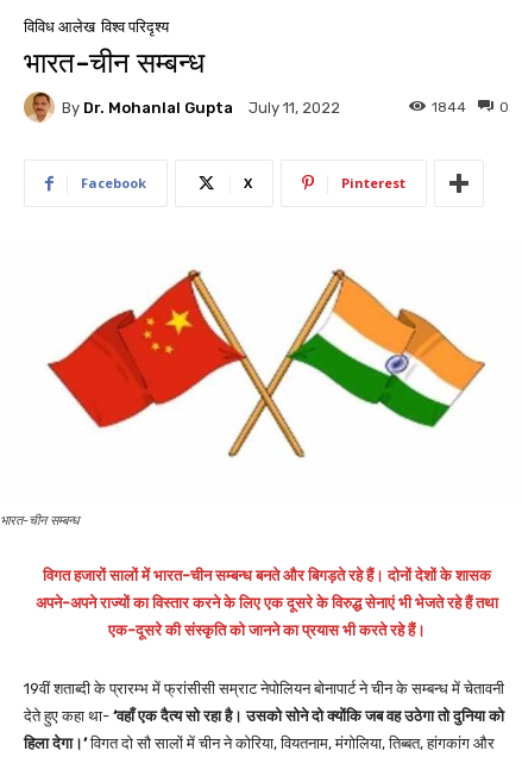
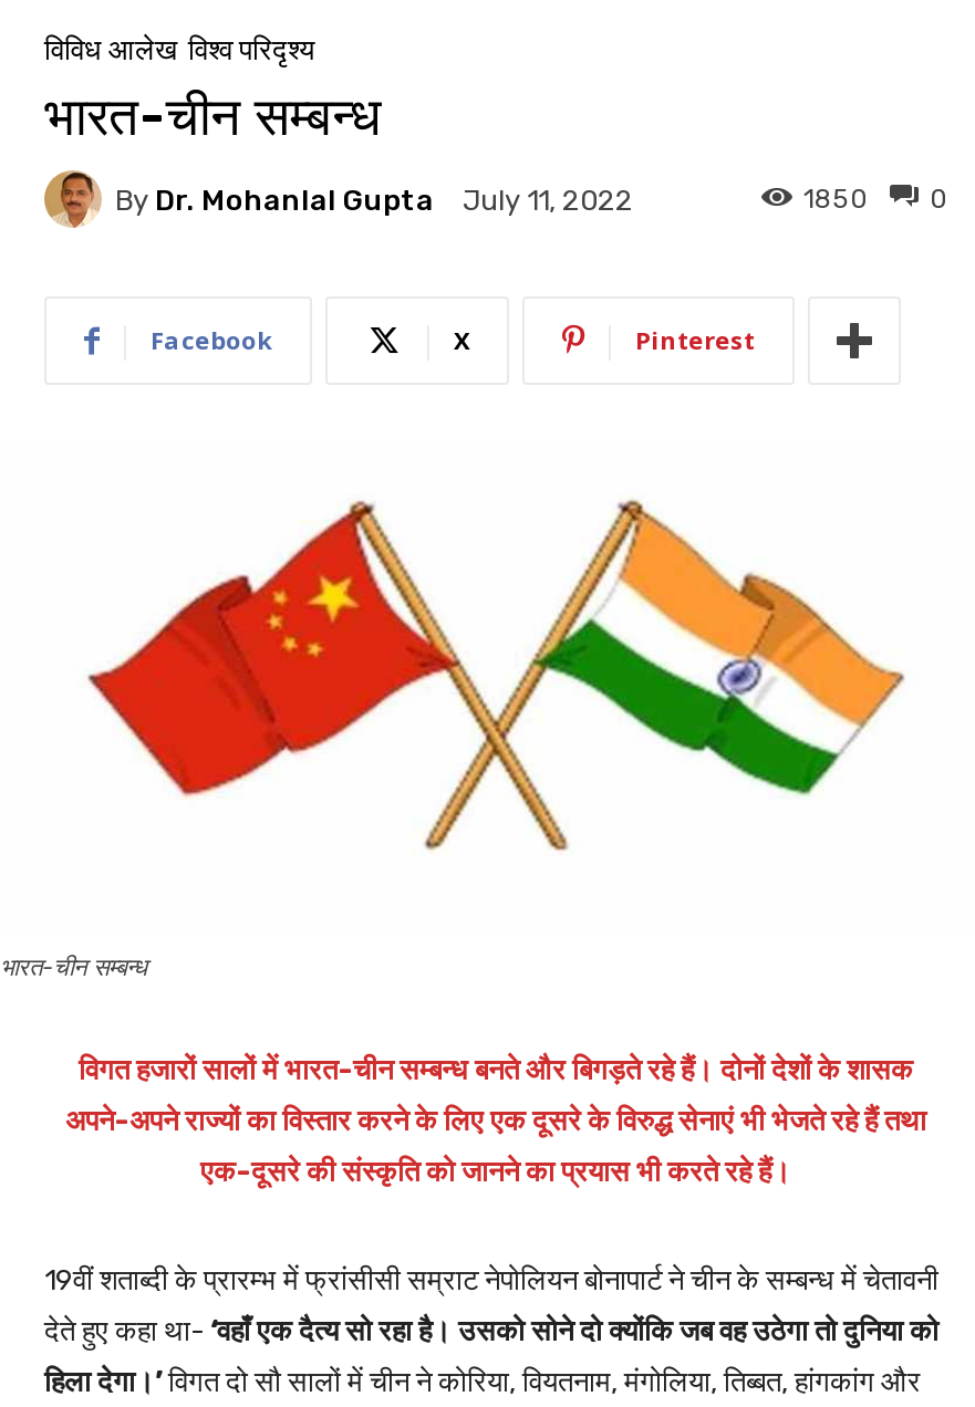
[432,99,509,115] 1844 0 -> [803,183,947,214] 1850 0

